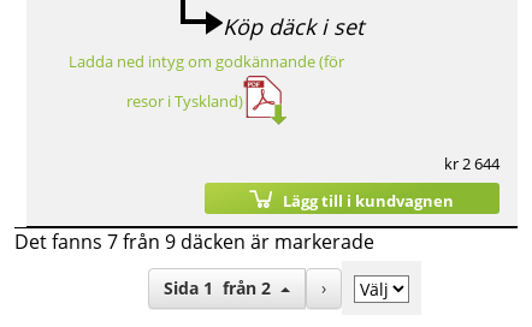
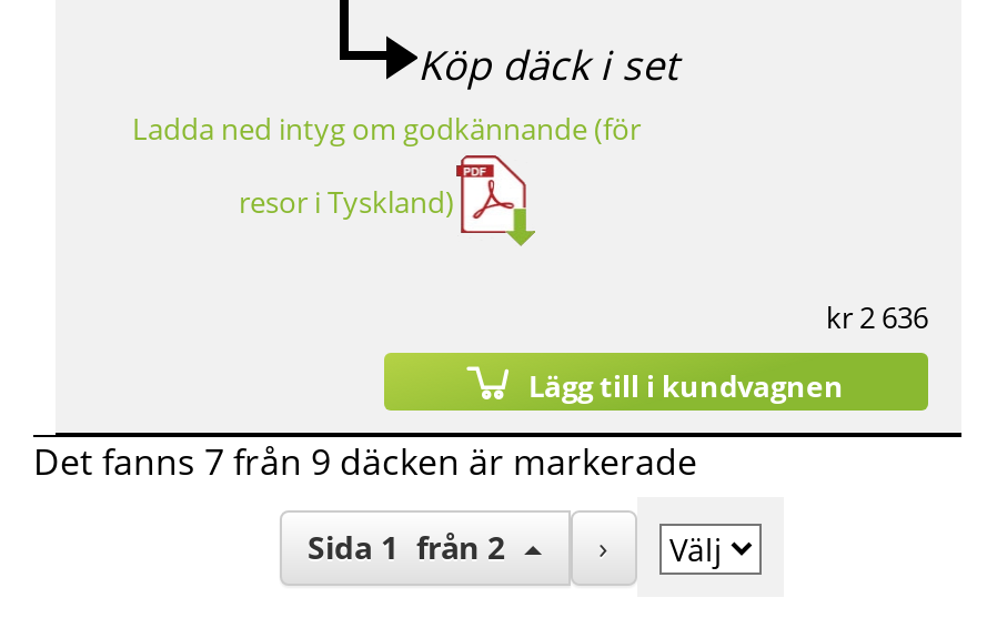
[444,153,500,175] kr 2 644 -> [826,298,928,338] kr 2 636

